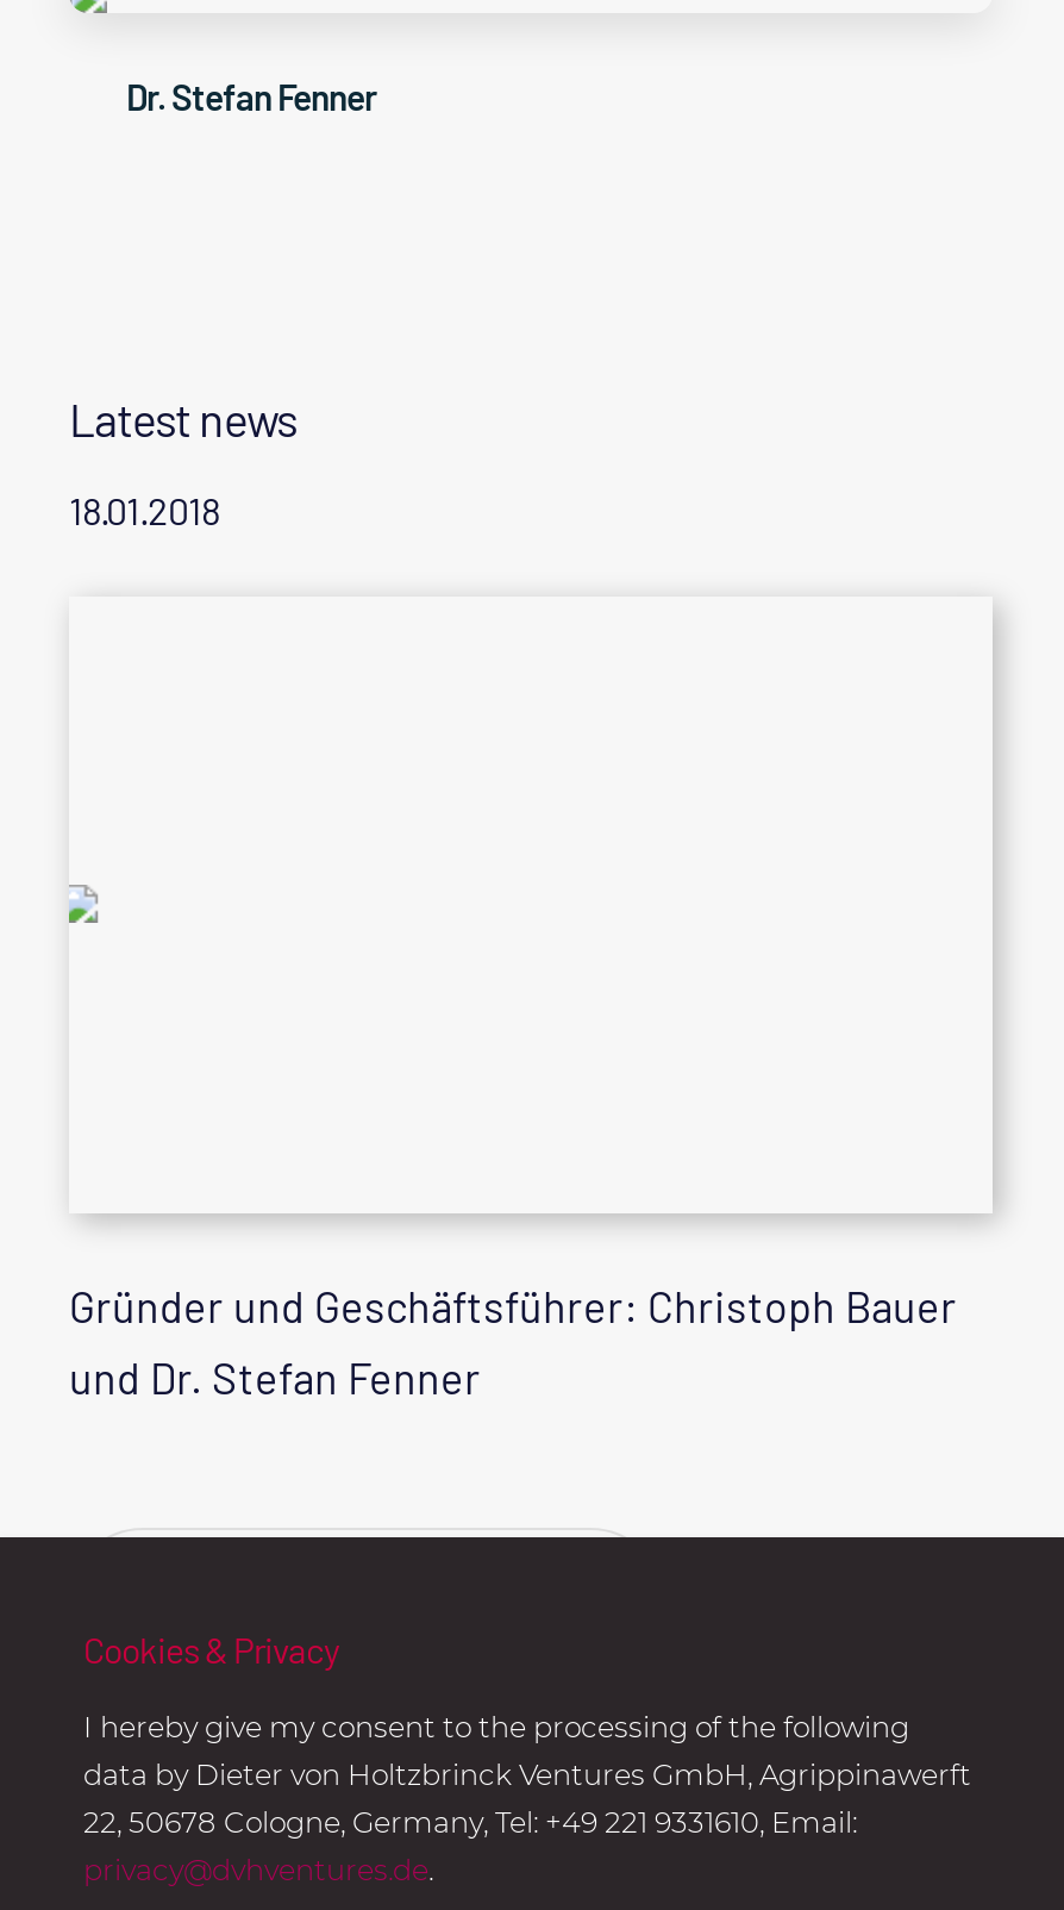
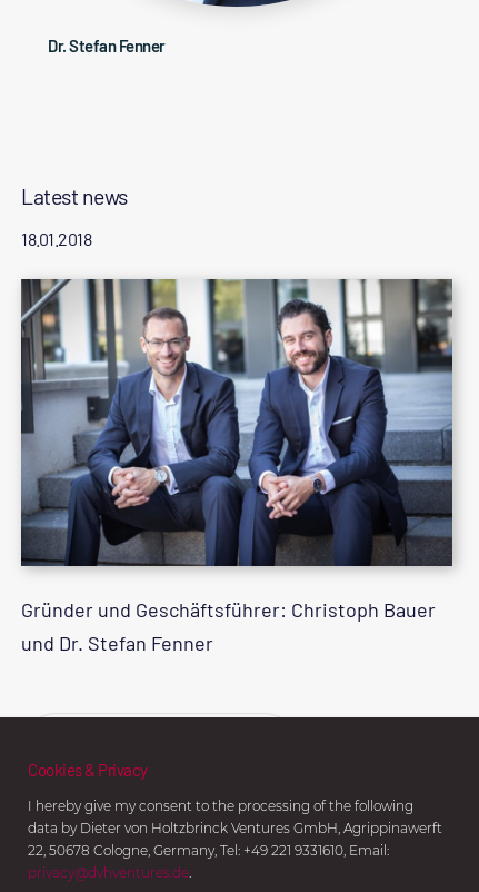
none -> [20,278,453,567] [image]

